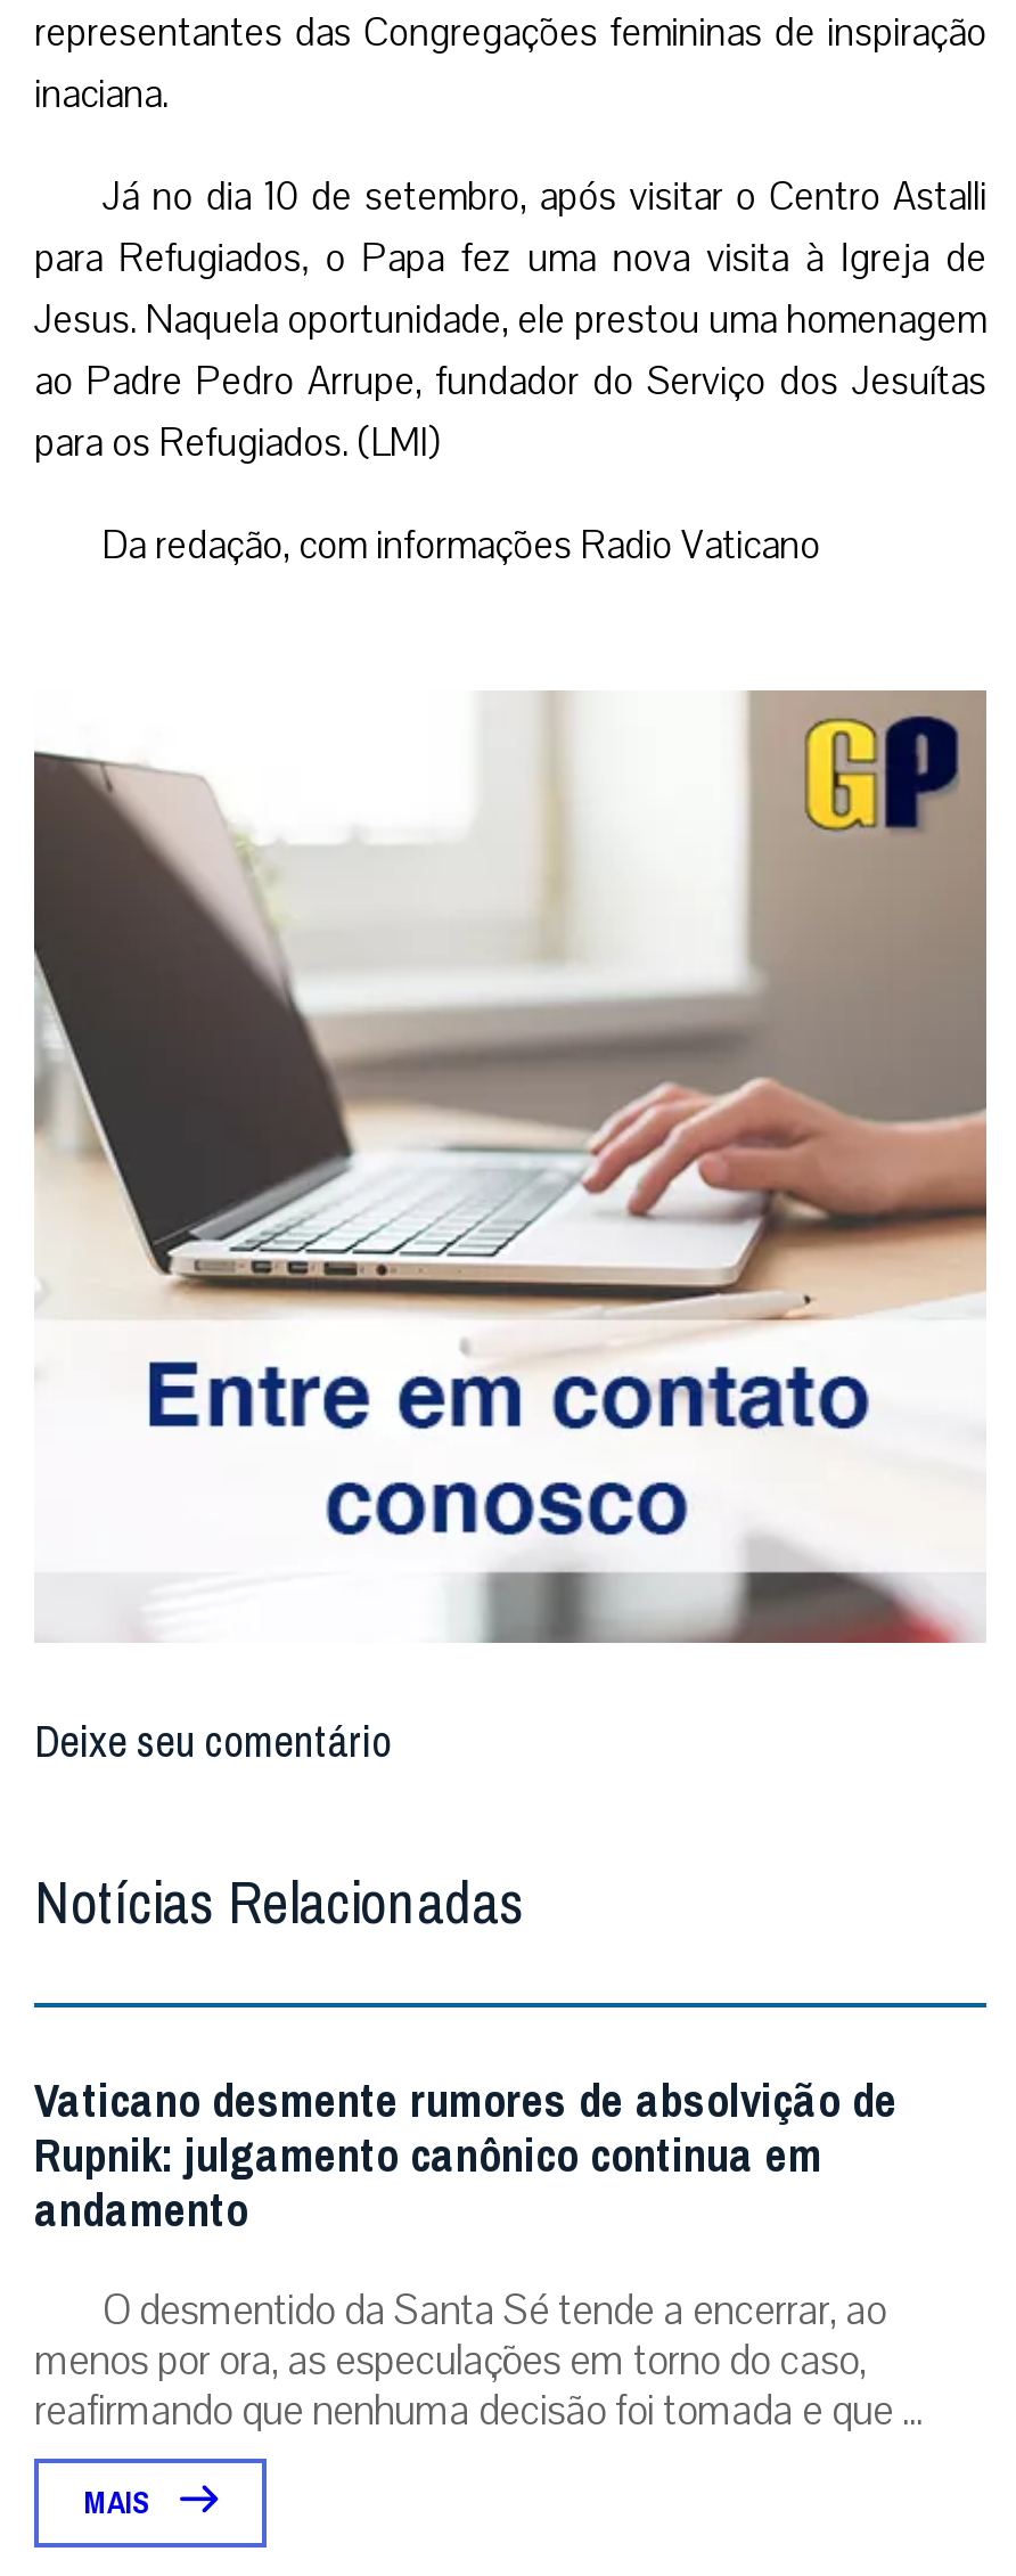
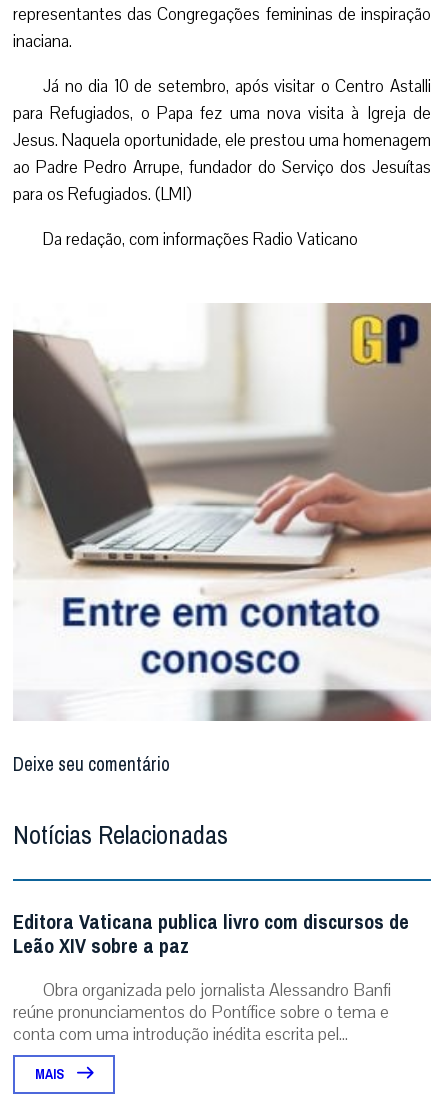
[34,2059,923,2437] Vaticano desmente rumores de absolvição de | Rupnik: julgamento canônico continua em | andamento | O desmentido da Santa Sé tende a encerrar, ao | menos por ora, as especulações em torno do caso, | reafirmando que nenhuma decisão foi tomada e que ... -> [13,904,409,1046] Editora Vaticana publica livro com discursos de | Leão XIV sobre a paz | Obra organizada pelo jornalista Alessandro Banfi | reúne pronunciamentos do Pontífice sobre o tema e | conta com uma introdução inédita escrita pel...

